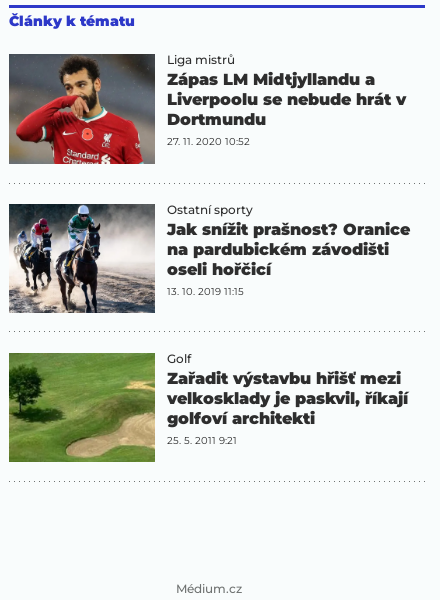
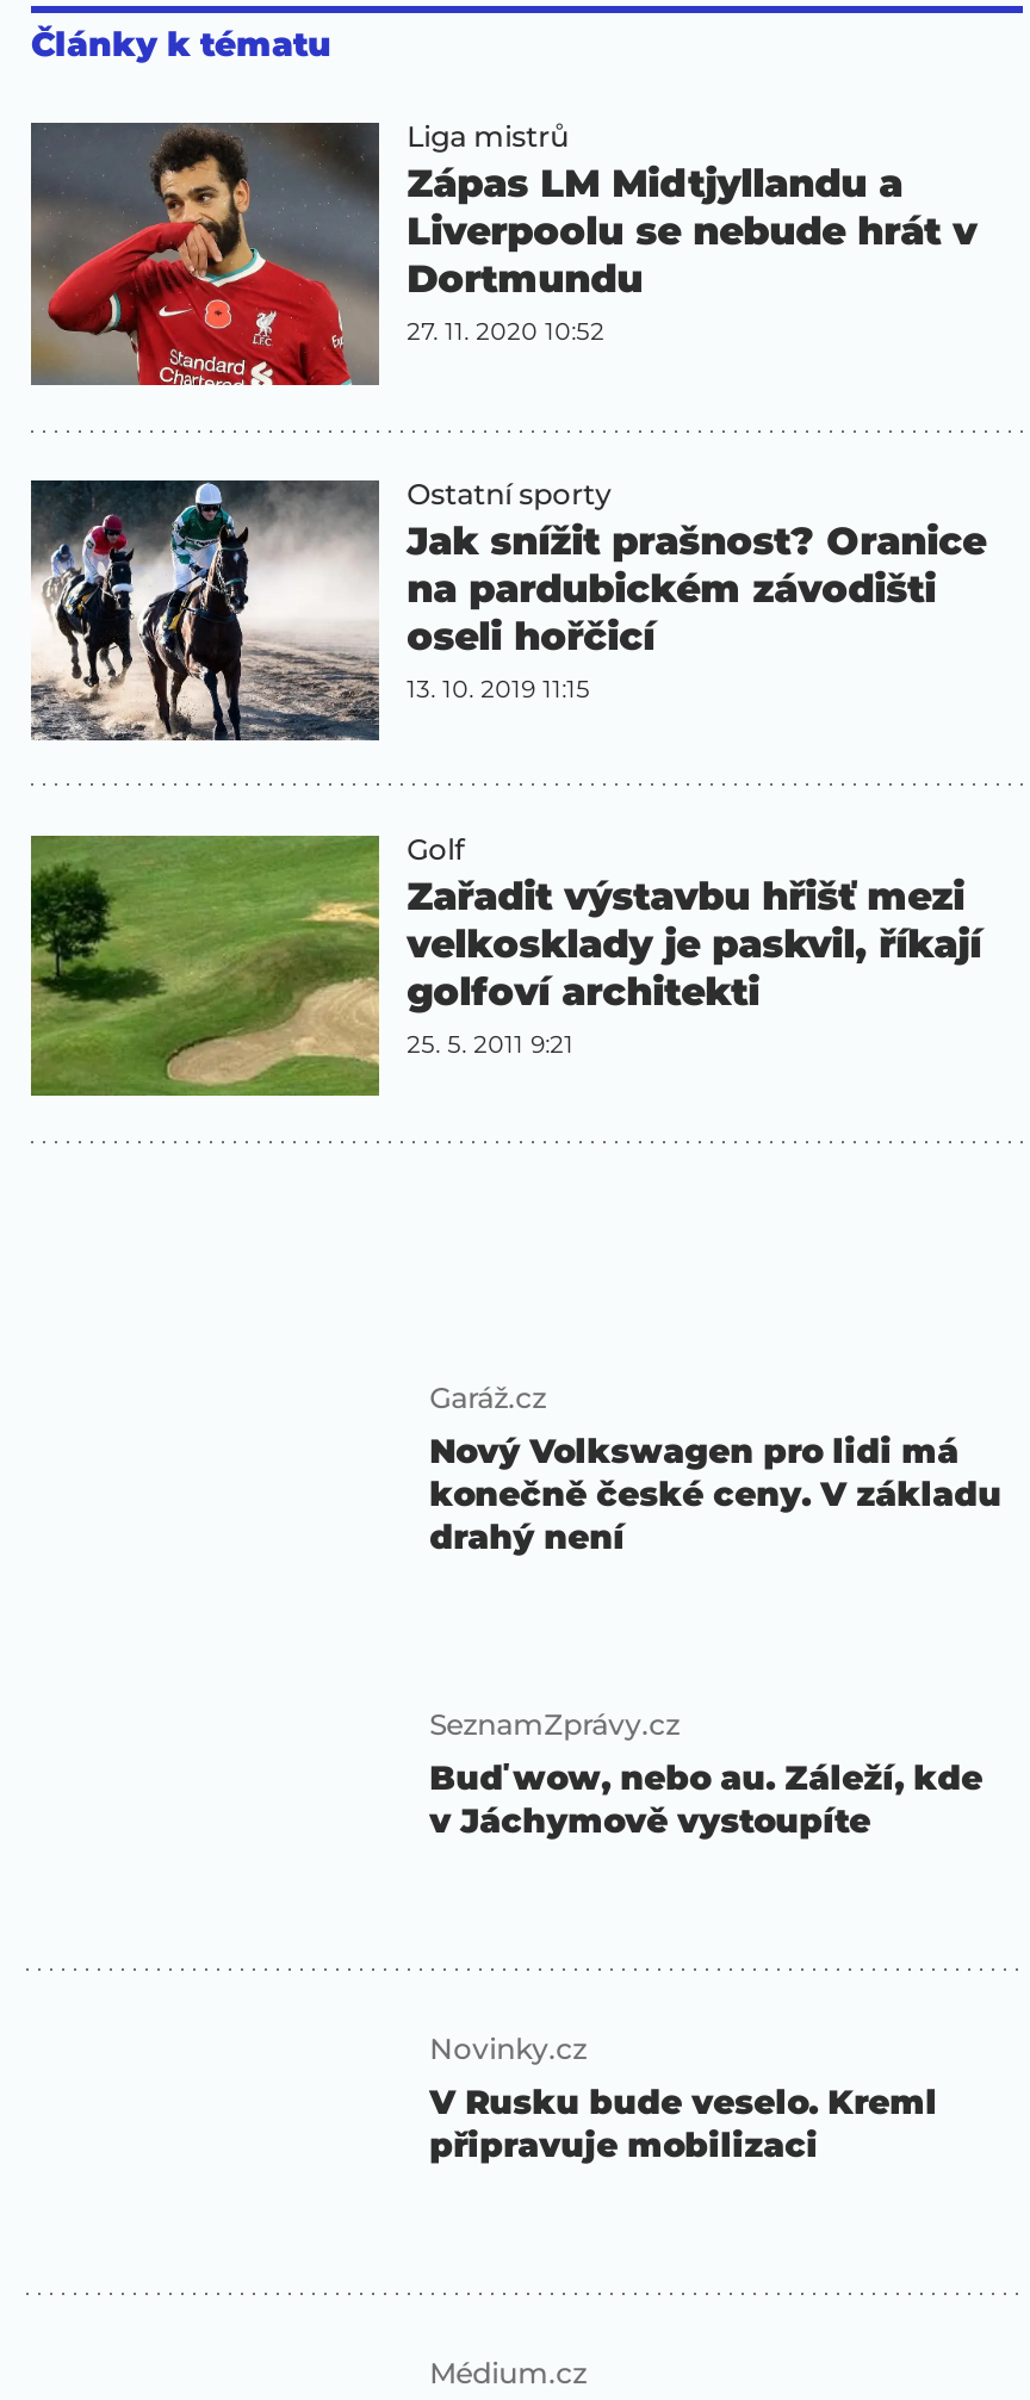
none -> [429,1380,1002,1559] Garáž.cz | Nový Volkswagen pro lidi má | konečně české ceny. V základu | drahý není
none -> [429,1705,983,1841] SeznamZprávy.cz | Buď wow, nebo au. Záleží, kde | v Jáchymově vystoupíte
none -> [429,2030,937,2166] Novinky.cz | V Rusku bude veselo. Kreml | připravuje mobilizaci

